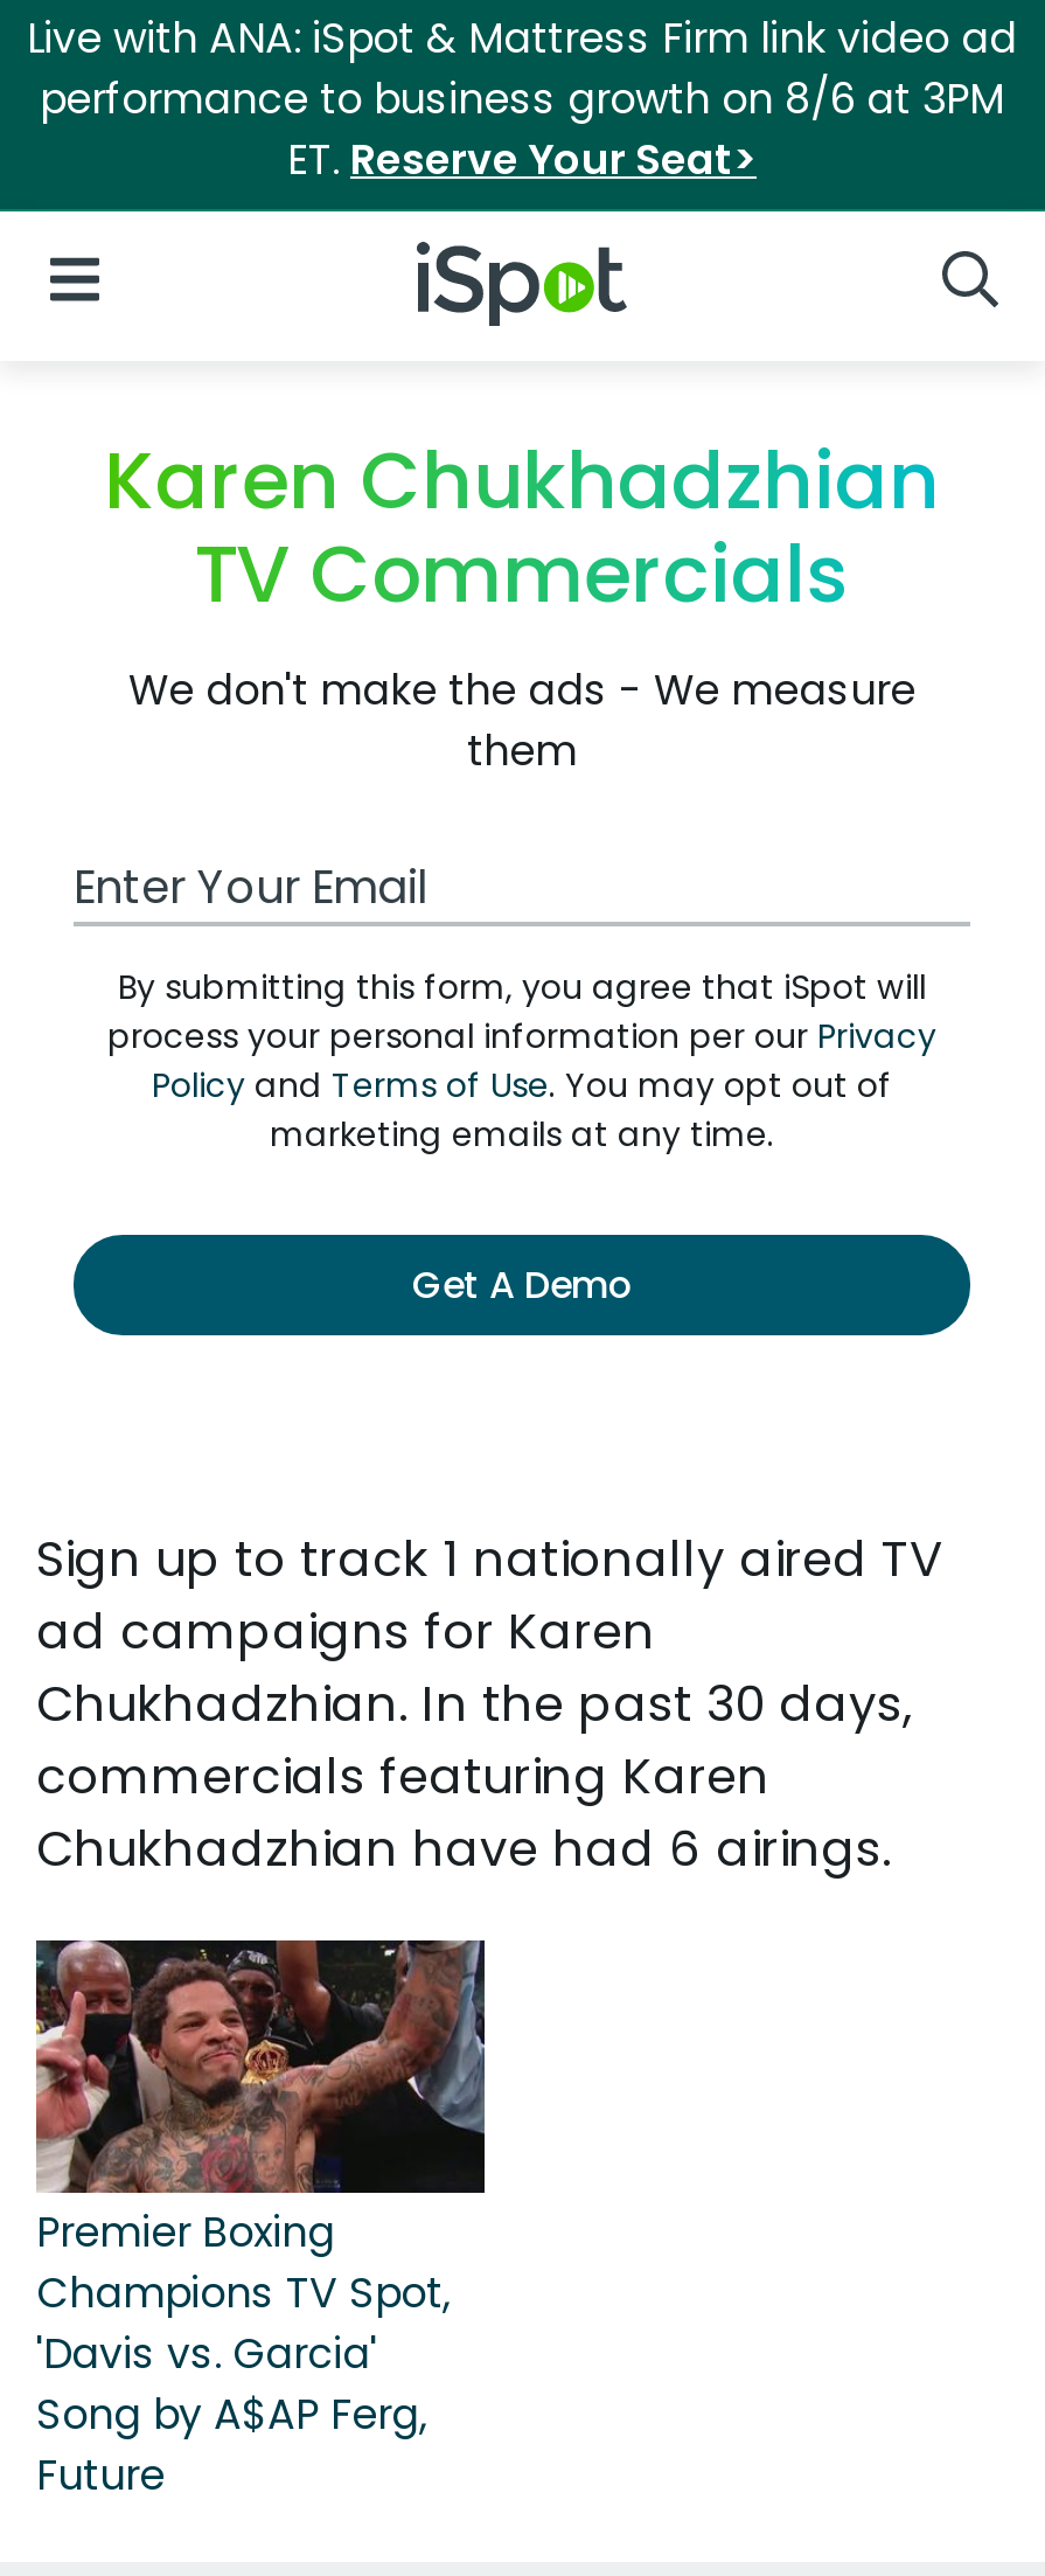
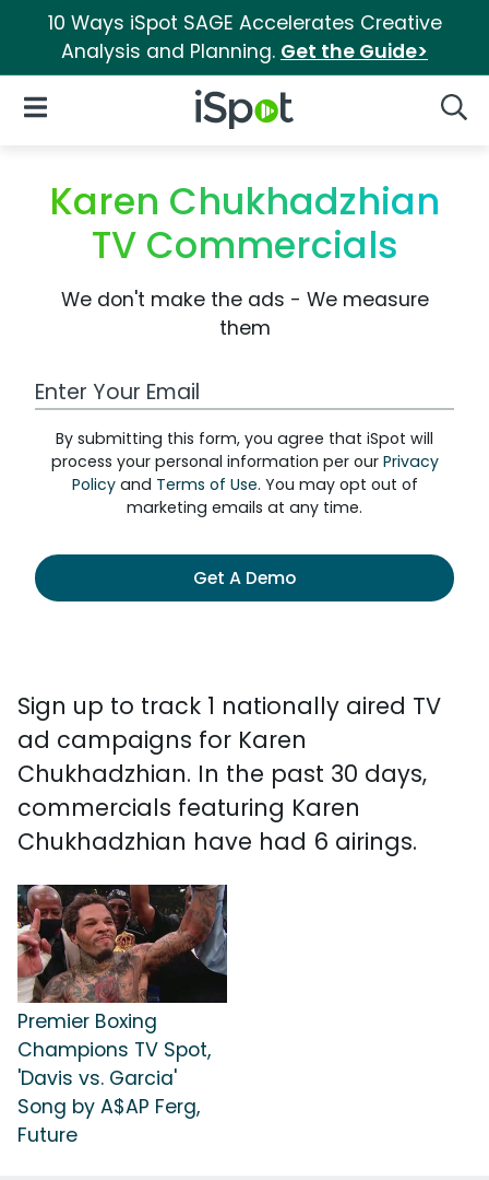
[27,11,1017,188] Live with ANA: iSpot & Mattress Firm link video ad | performance to business growth on 8/6 at 3PM | ET. Reserve Your Seat> -> [47,10,442,65] 10 Ways iSpot SAGE Accelerates Creative | Analysis and Planning. Get the Guide>

